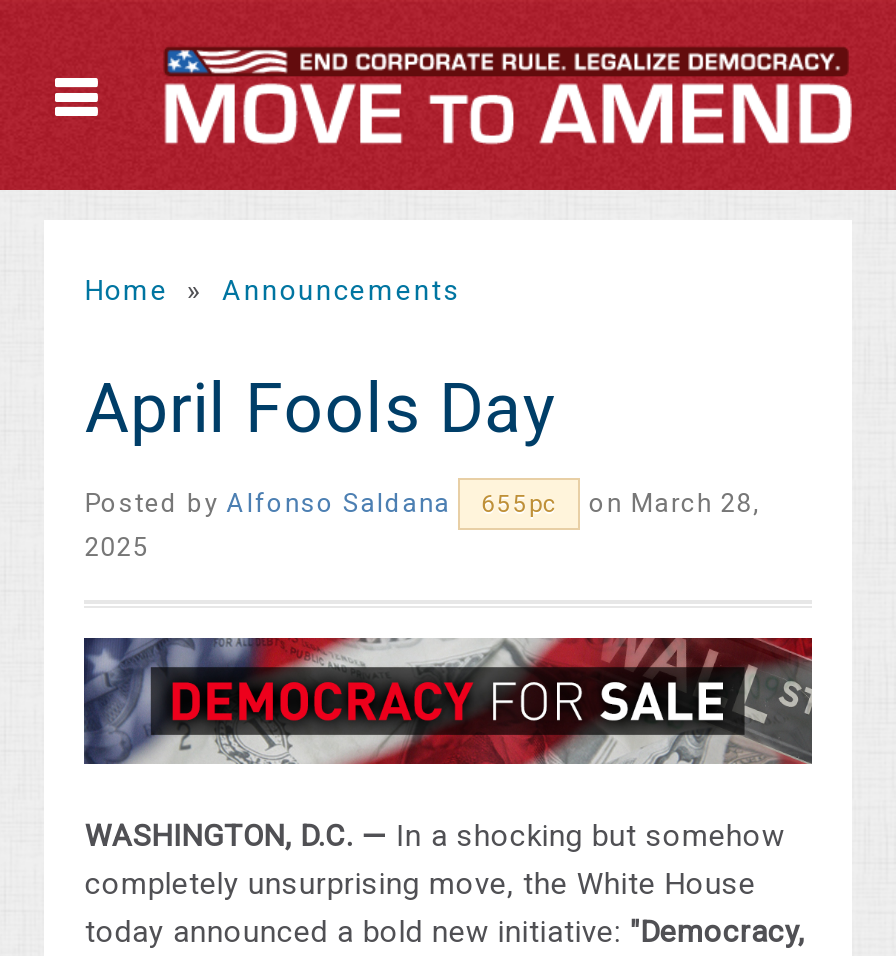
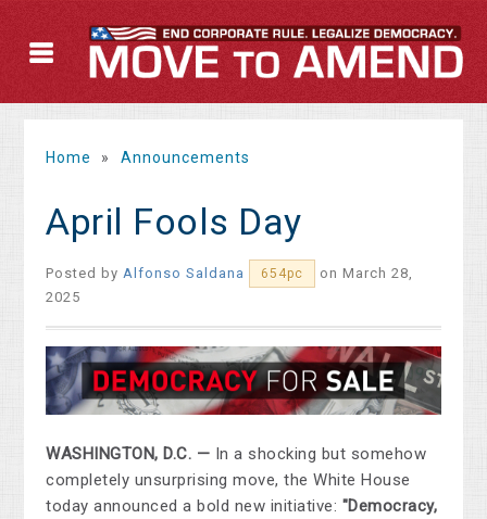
[85,489,761,519] Posted by Alfonso Saldana 655pc on March 28, -> [46,265,414,282] Posted by Alfonso Saldana 654pc on March 28,

